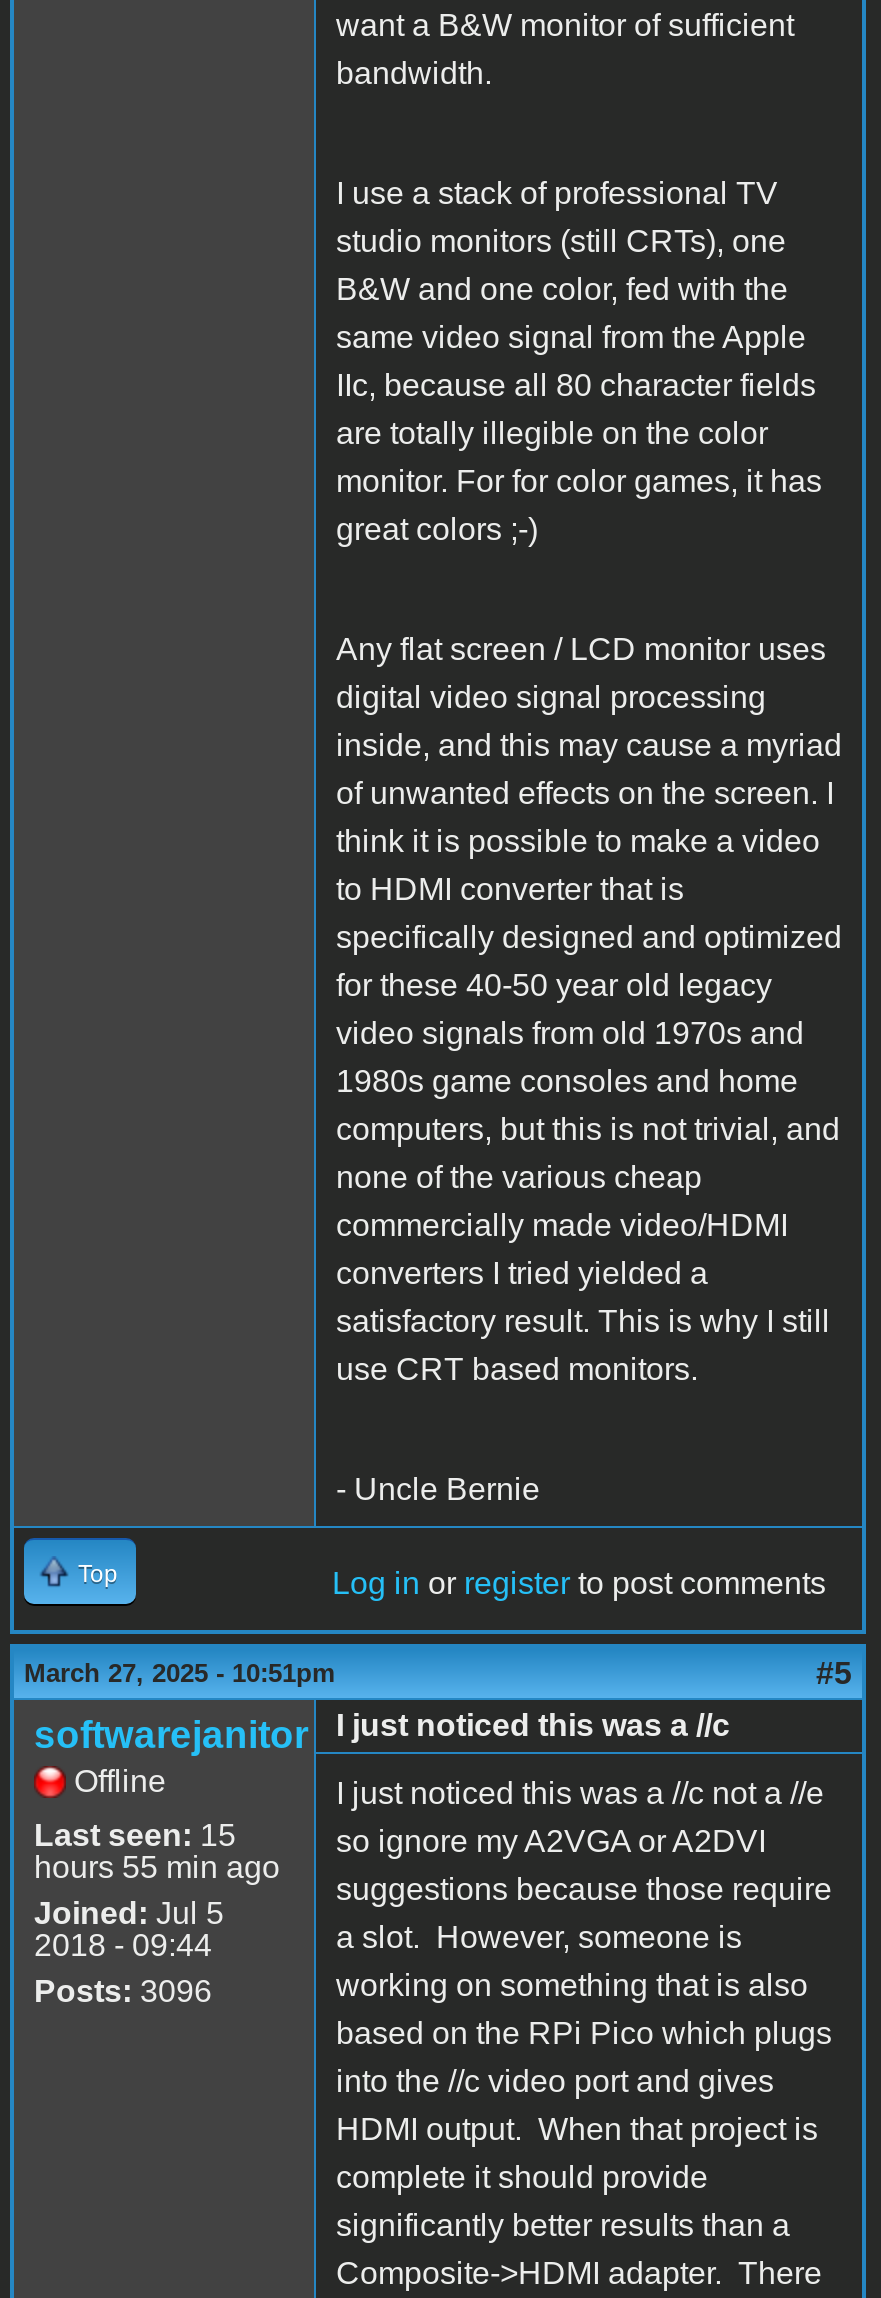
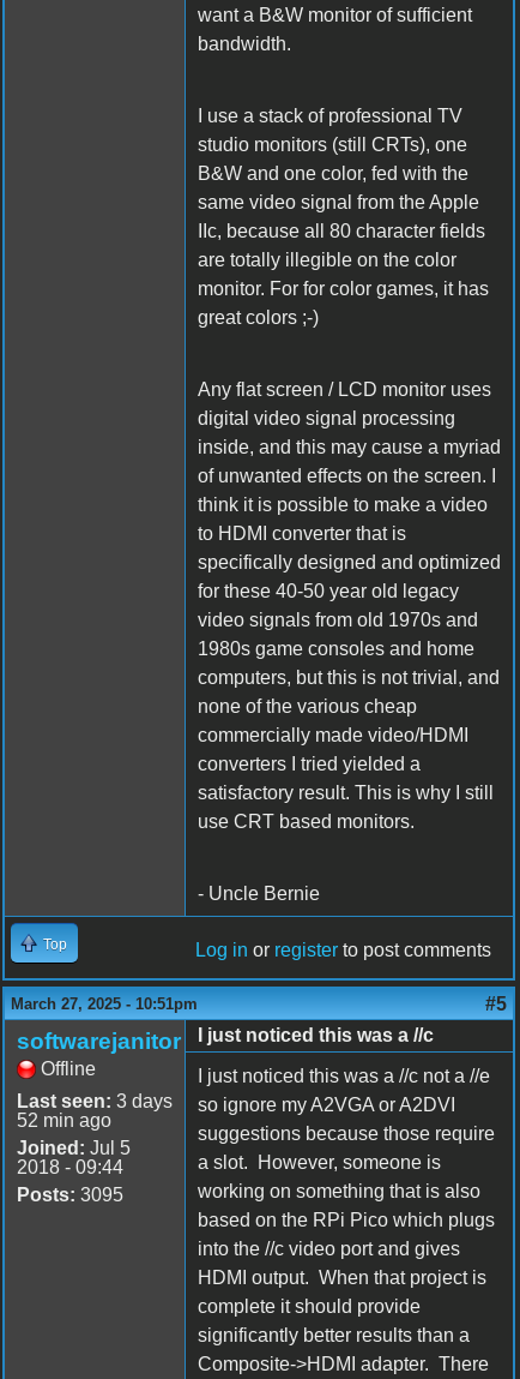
[34,1818,280,1884] Last seen: 15 | hours 55 min ago -> [17,1091,173,1130] Last seen: 3 days | 52 min ago
[34,1974,212,2008] Posts: 3096 -> [17,1184,123,1205] Posts: 3095

